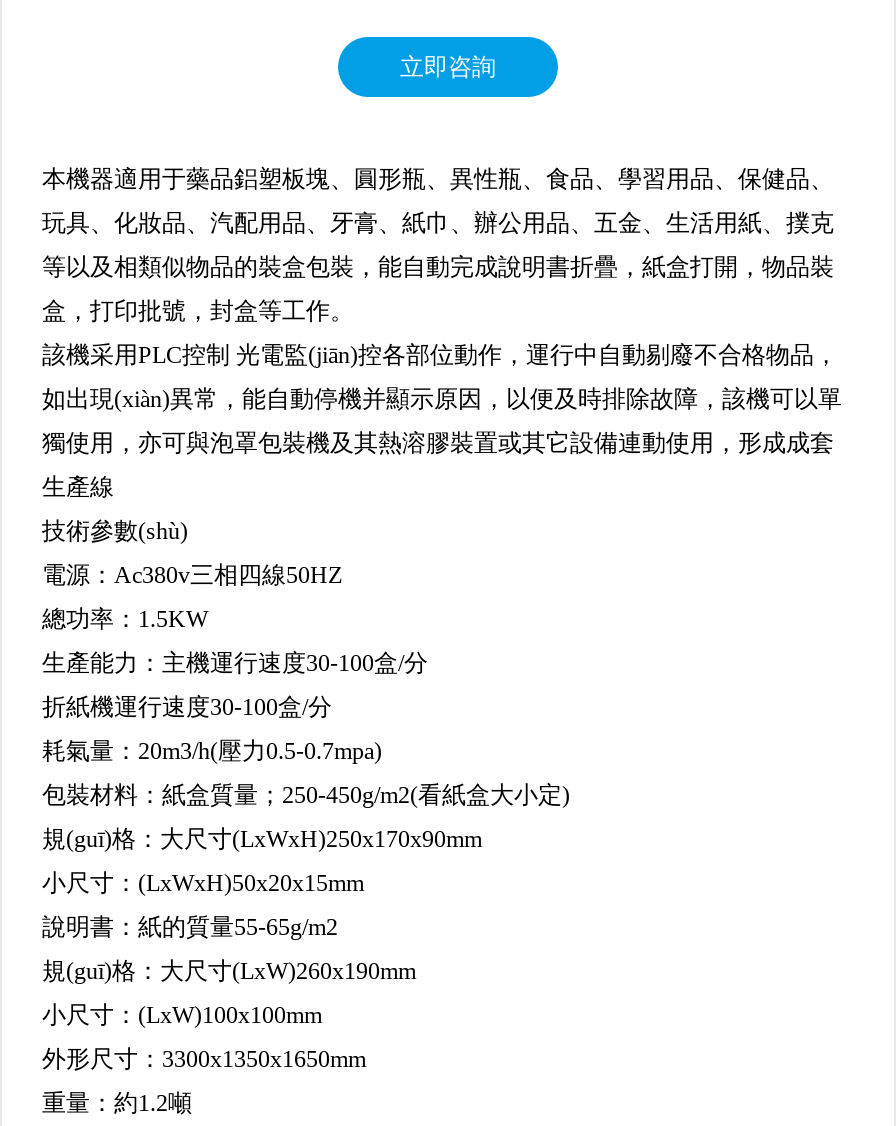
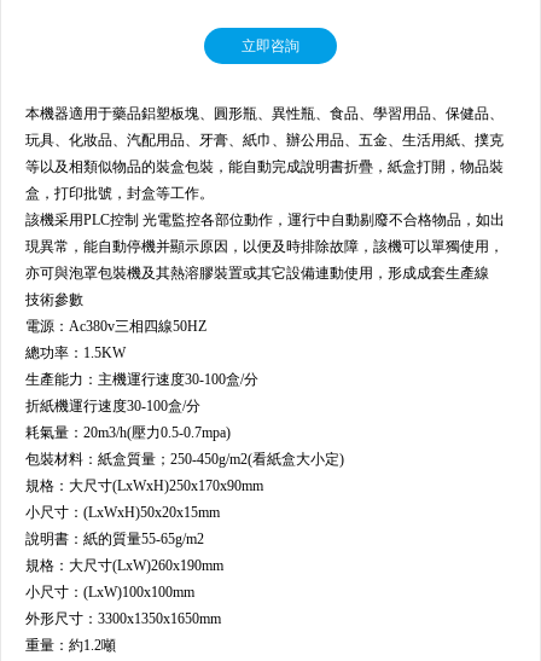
[42,341,842,545] 該機采用PLC控制 光電監(jiān)控各部位動作，運行中自動剔廢不合格物品， | 如出現(xiàn)異常，能自動停機并顯示原因，以便及時排除故障，該機可以單 | 獨使用，亦可與泡罩包裝機及其熱溶膠裝置或其它設備連動使用，形成成套 | 生產線 | 技術參數(shù) -> [25,211,505,308] 該機采用PLC控制 光電監控各部位動作，運行中自動剔廢不合格物品，如出 | 現異常，能自動停機并顯示原因，以便及時排除故障，該機可以單獨使用， | 亦可與泡罩包裝機及其熱溶膠裝置或其它設備連動使用，形成成套生產線 | 技術參數
[42,825,482,853] 規(guī)格：大尺寸(LxWxH)250x170x90mm -> [25,477,263,494] 規格：大尺寸(LxWxH)250x170x90mm
[42,957,416,985] 規(guī)格：大尺寸(LxW)260x190mm -> [25,557,223,574] 規格：大尺寸(LxW)260x190mm

